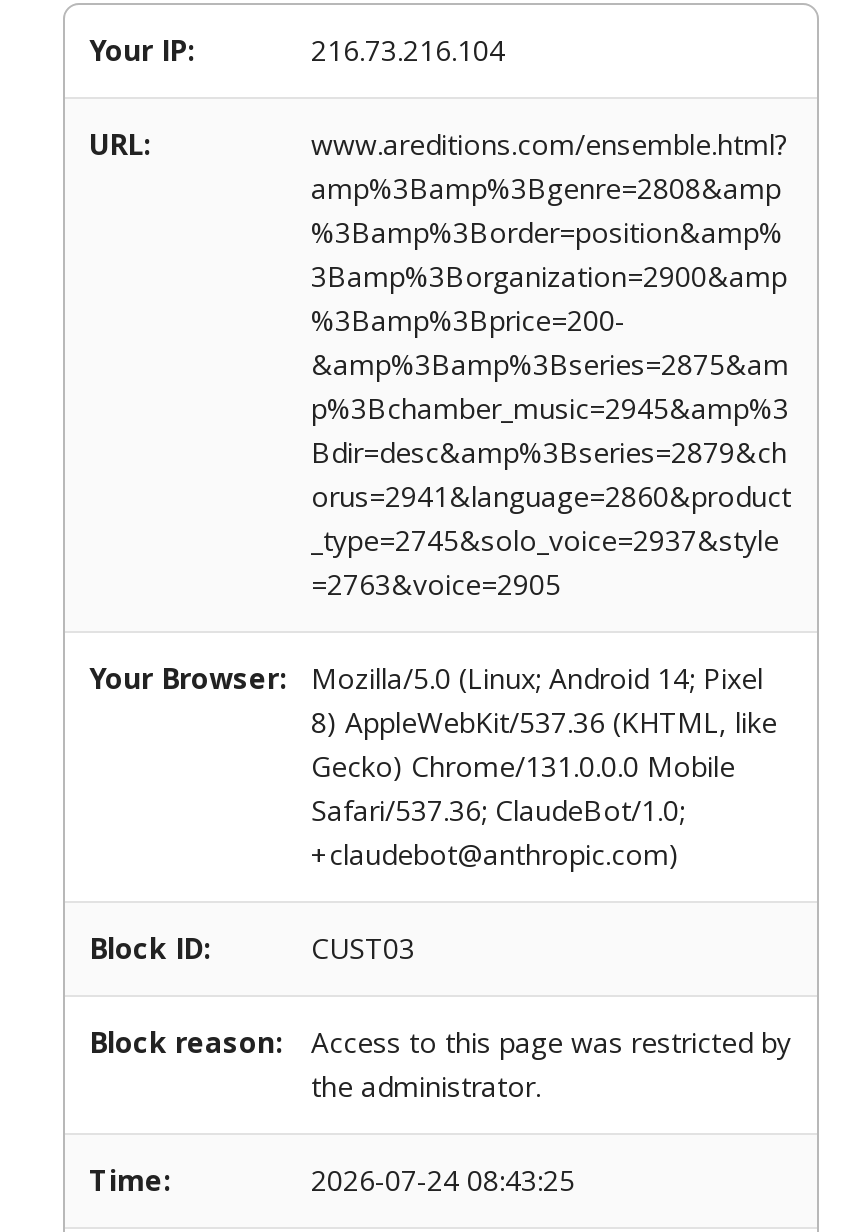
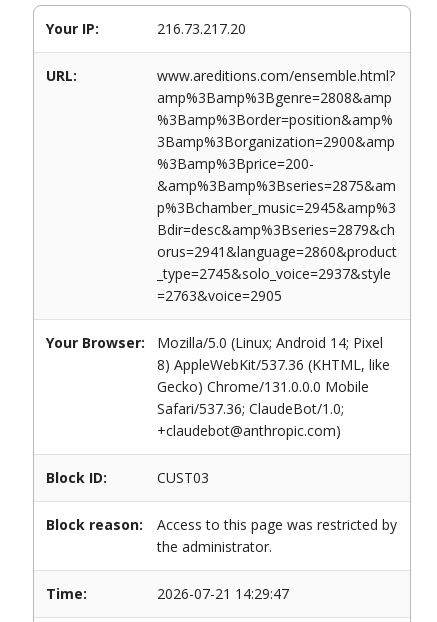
[311,31,505,69] 216.73.216.104 -> [157,19,246,38] 216.73.217.20
[311,1161,575,1199] 2026-07-24 08:43:25 -> [157,584,289,603] 2026-07-21 14:29:47

